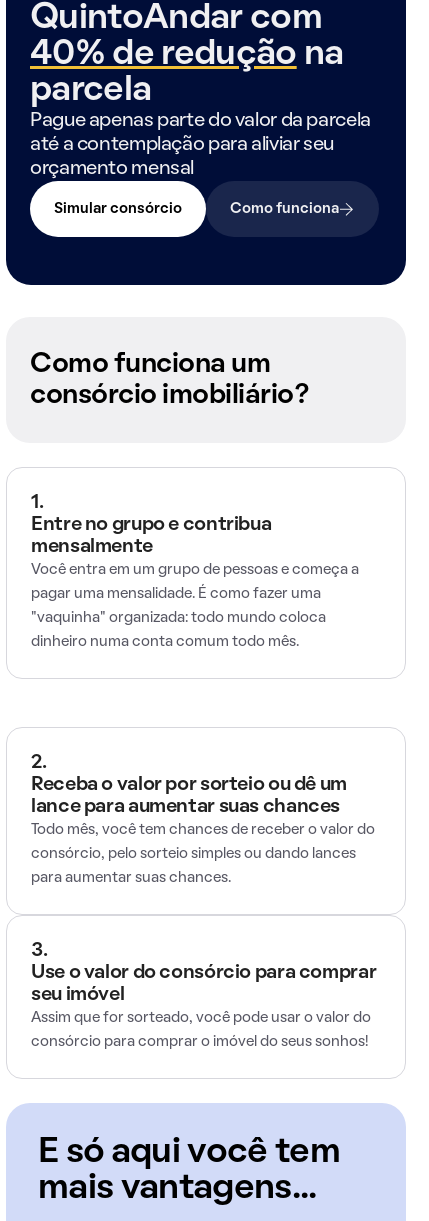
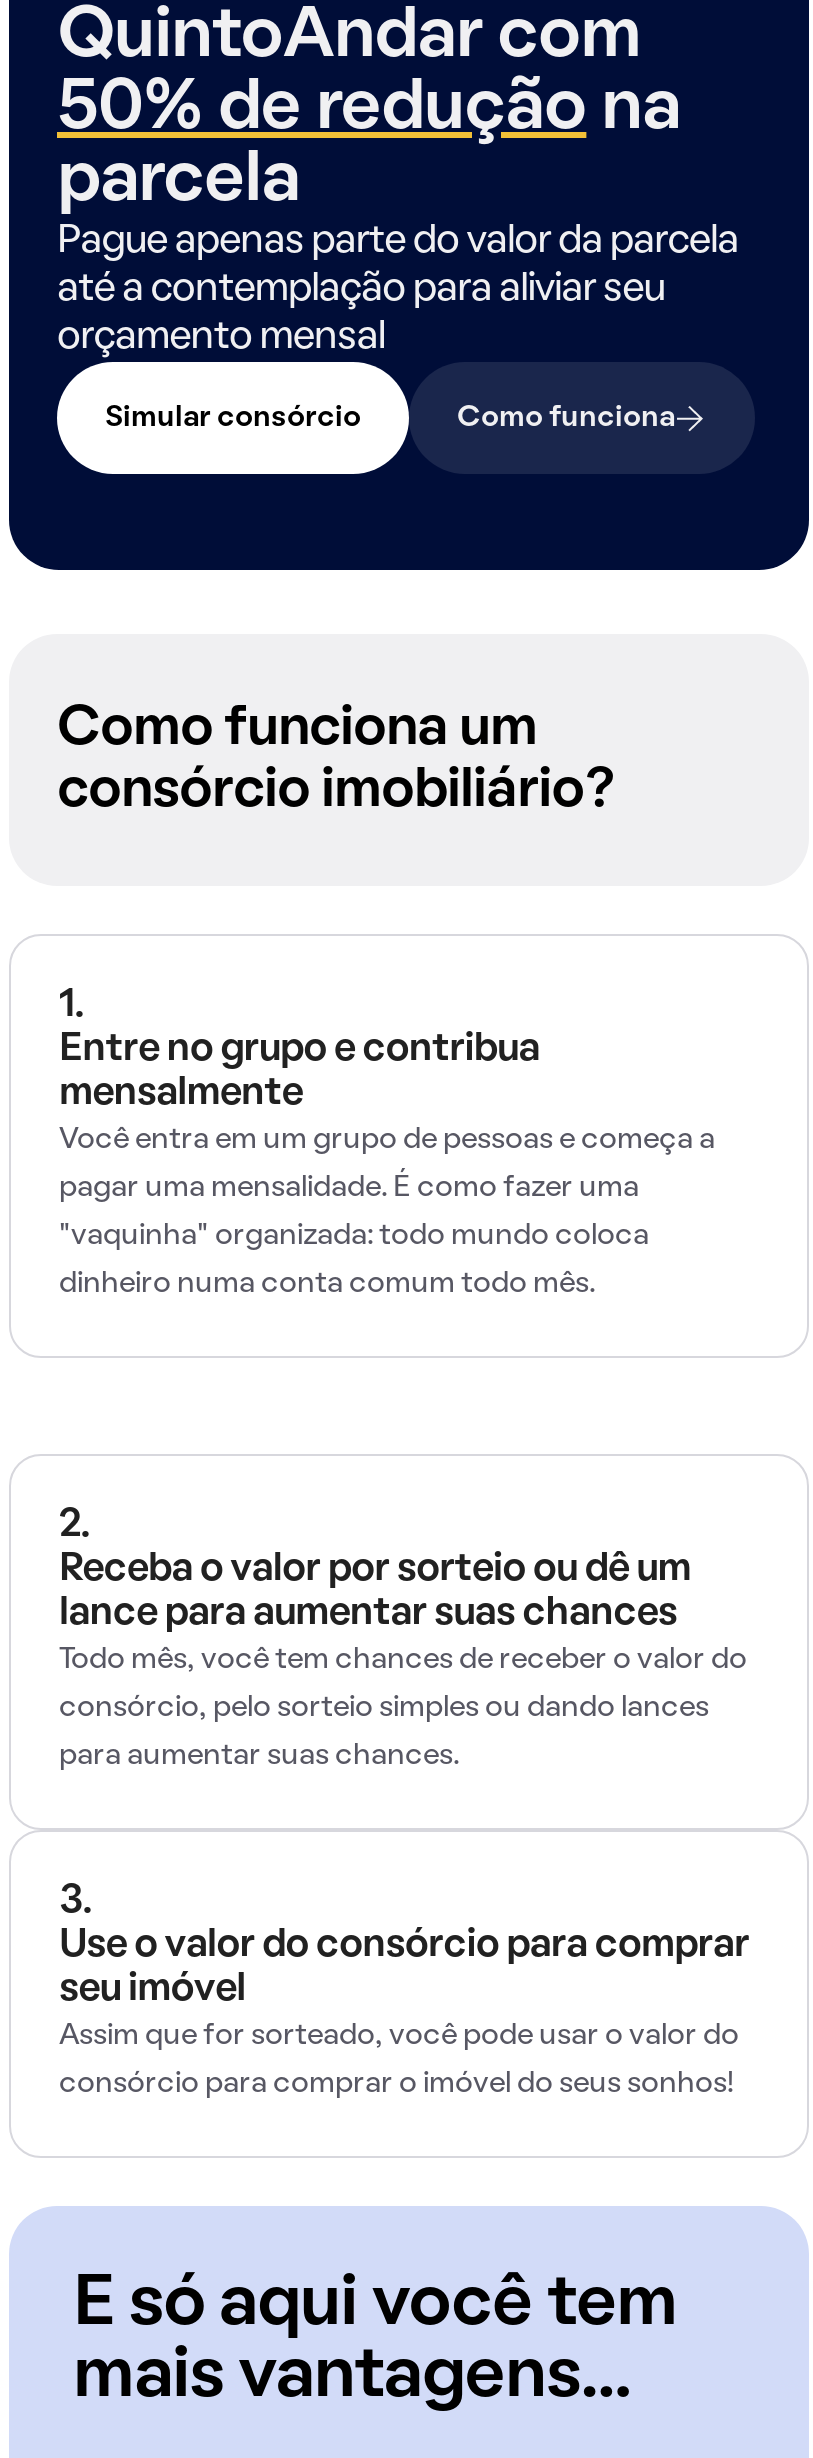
[30,39,344,71] 40% de redução na -> [57,78,680,142] 50% de redução na

